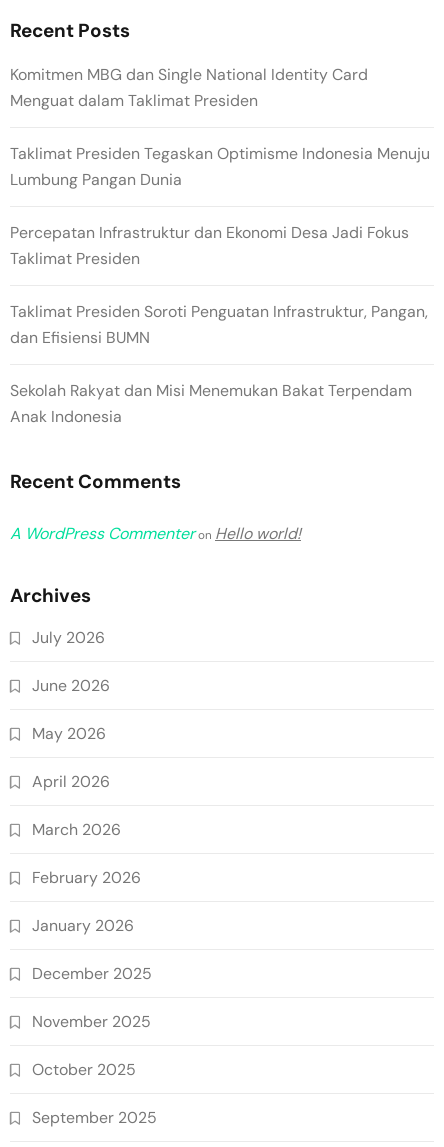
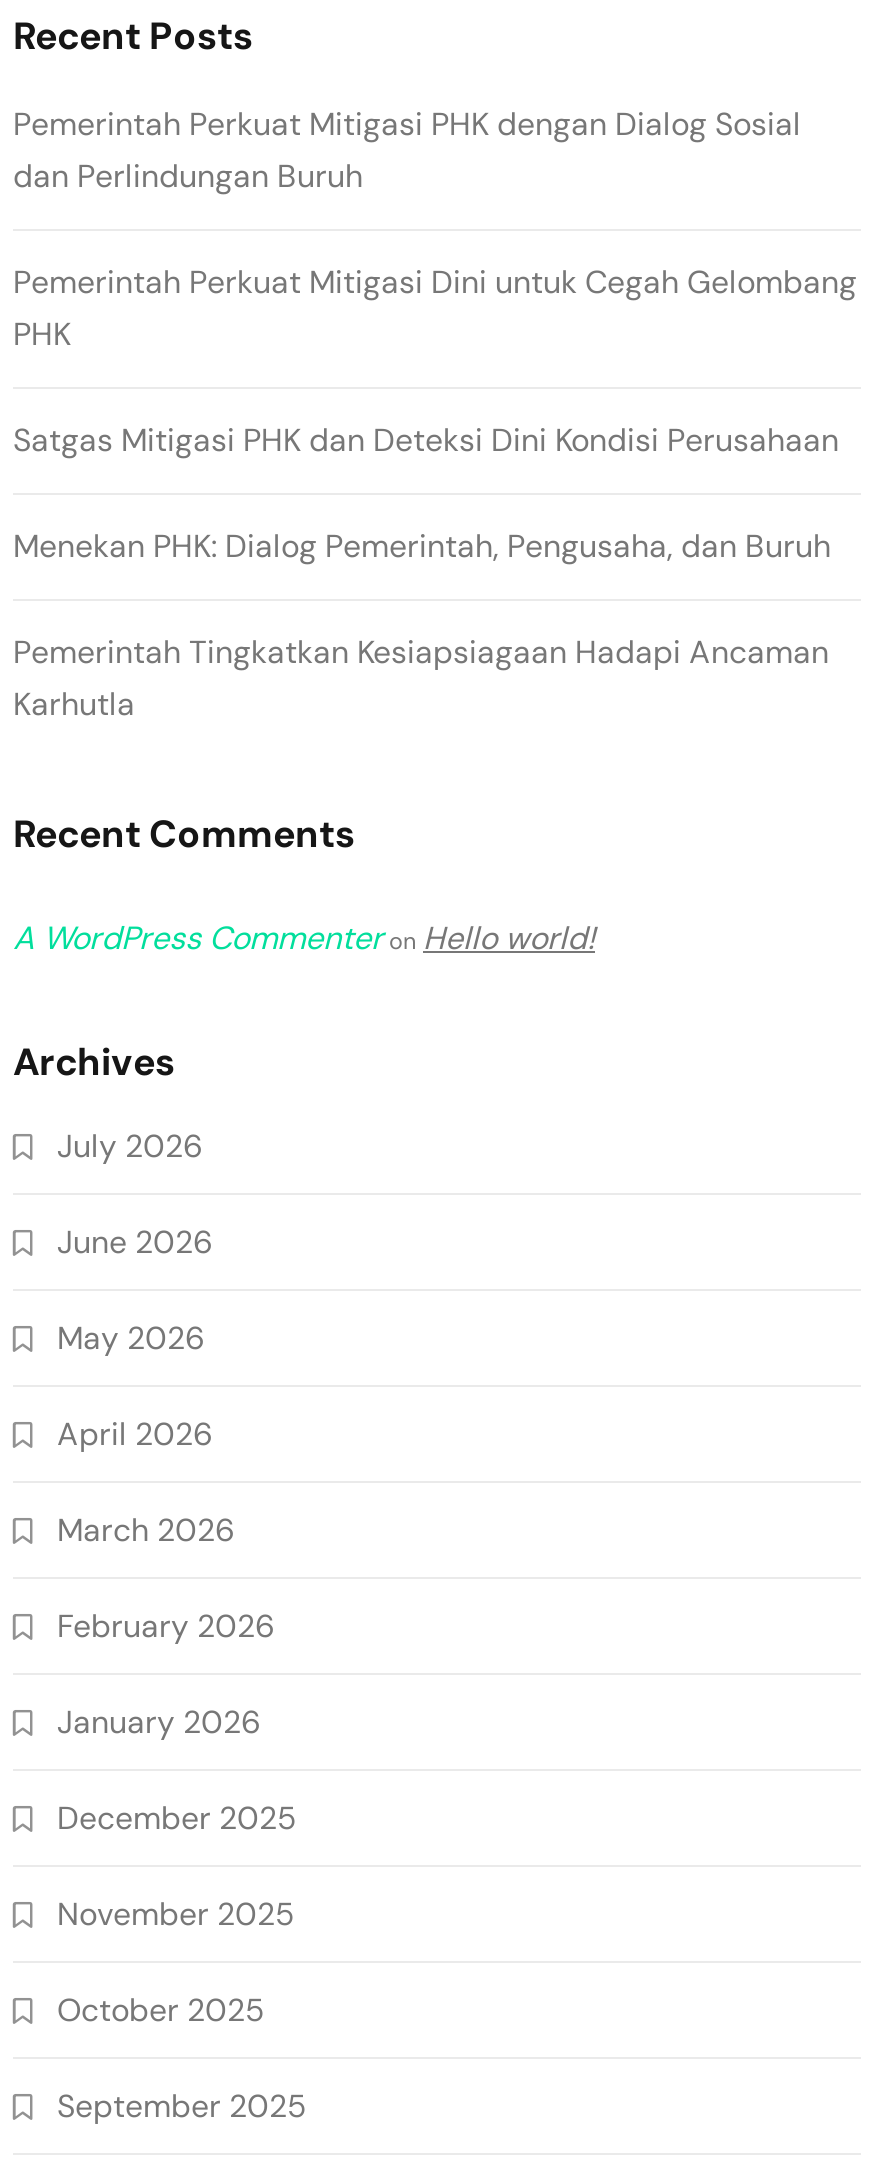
[10,64,368,111] Komitmen MBG dan Single National Identity Card | Menguat dalam Taklimat Presiden -> [13,103,801,197] Pemerintah Perkuat Mitigasi PHK dengan Dialog Sosial | dan Perlindungan Buruh
[10,143,430,190] Taklimat Presiden Tegaskan Optimisme Indonesia Menuju | Lumbung Pangan Dunia -> [13,261,857,355] Pemerintah Perkuat Mitigasi Dini untuk Cegah Gelombang | PHK
[10,222,409,269] Percepatan Infrastruktur dan Ekonomi Desa Jadi Fokus | Taklimat Presiden -> [13,419,839,461] Satgas Mitigasi PHK dan Deteksi Dini Kondisi Perusahaan
[10,301,428,348] Taklimat Presiden Soroti Penguatan Infrastruktur, Pangan, | dan Efisiensi BUMN -> [13,525,831,567] Menekan PHK: Dialog Pemerintah, Pengusaha, dan Buruh
[10,380,412,427] Sekolah Rakyat dan Misi Menemukan Bakat Terpendam | Anak Indonesia -> [13,631,829,725] Pemerintah Tingkatkan Kesiapsiagaan Hadapi Ancaman | Karhutla

